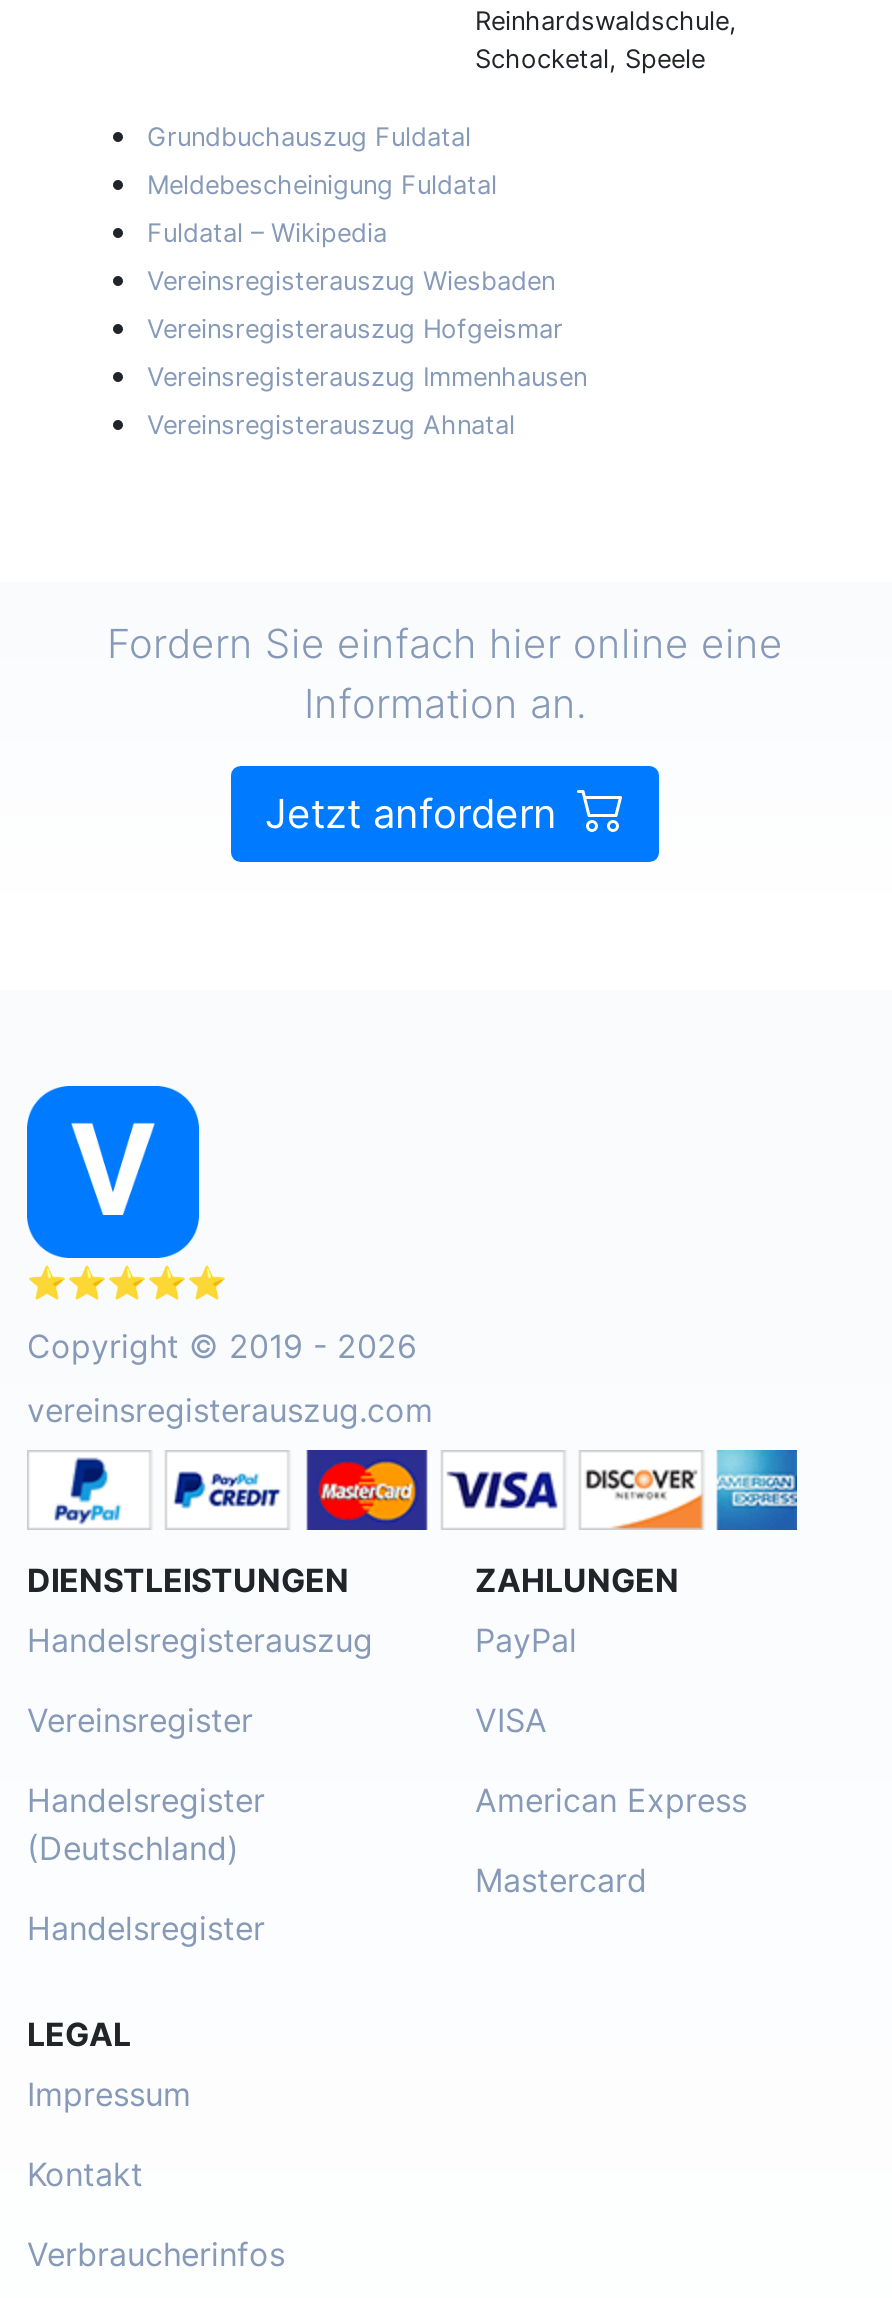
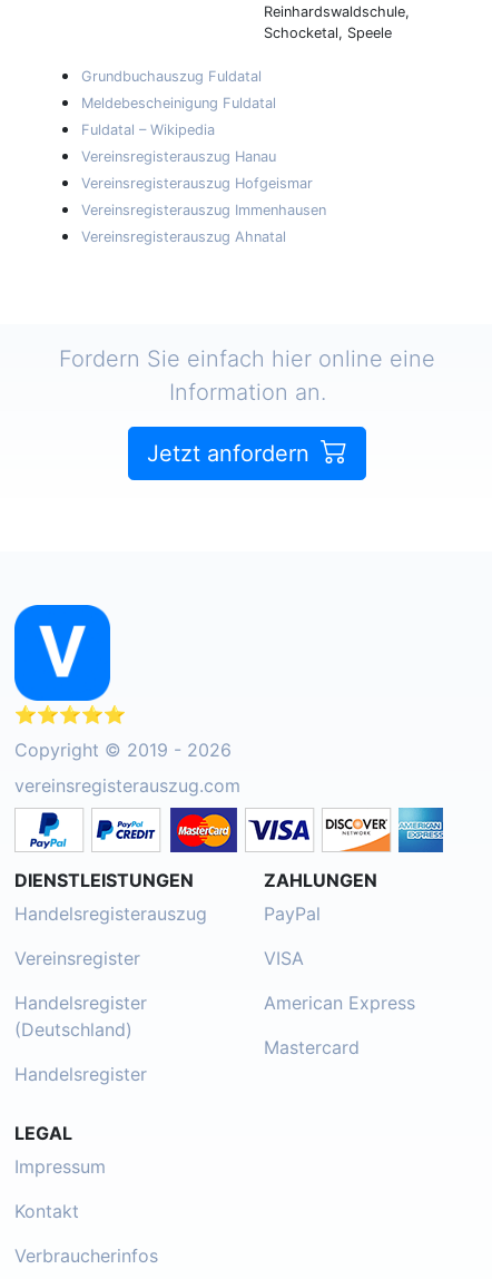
[147,266,555,296] Vereinsregisterauszug Wiesbaden -> [81,148,276,165] Vereinsregisterauszug Hanau

